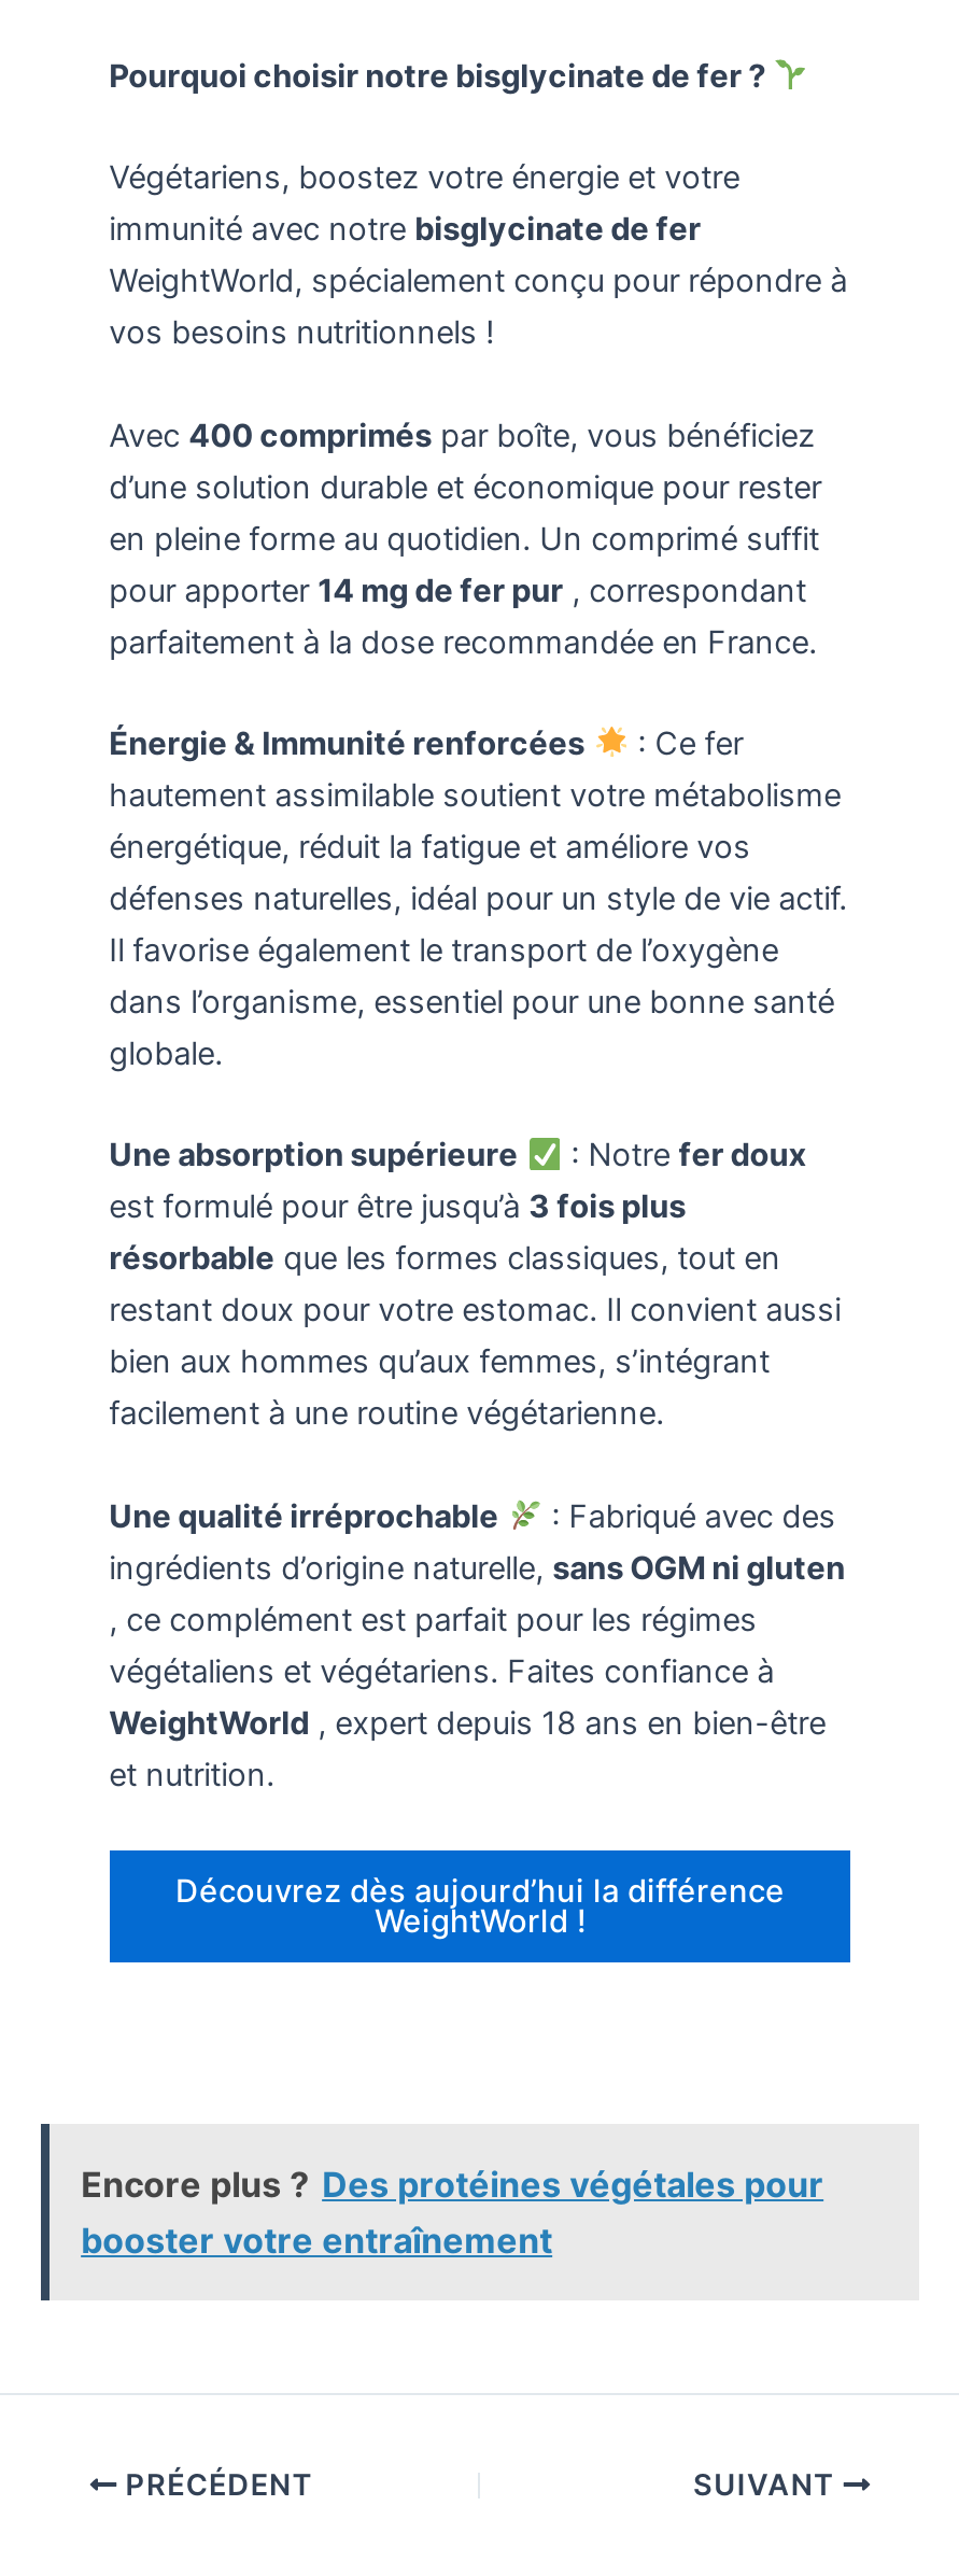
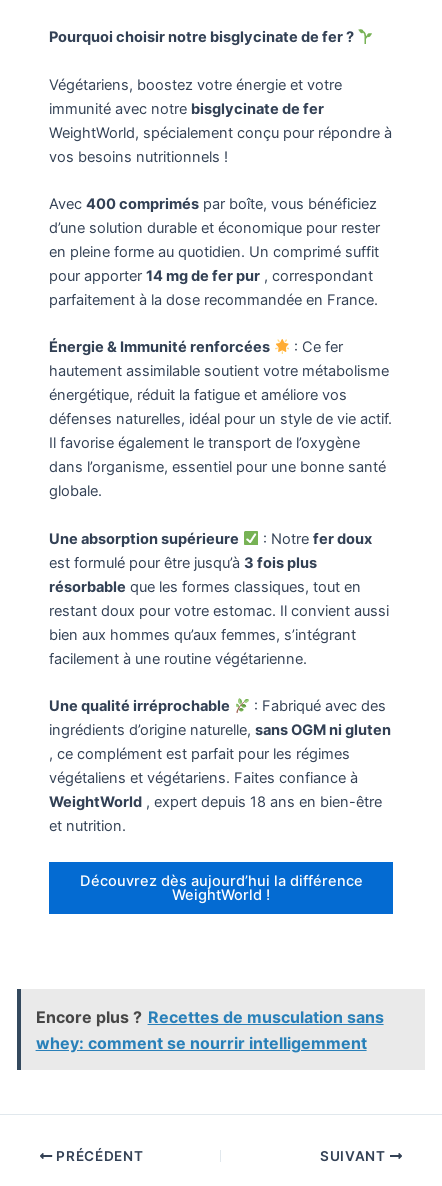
[81,2163,824,2262] Encore plus ? Des protéines végétales pour | booster votre entraînement -> [36,1006,384,1052] Encore plus ? Recettes de musculation sans | whey: comment se nourrir intelligemment

